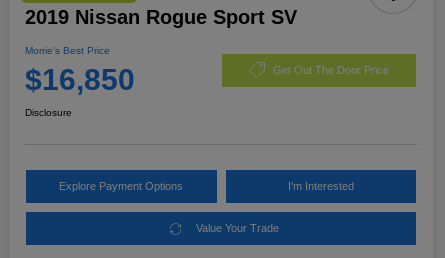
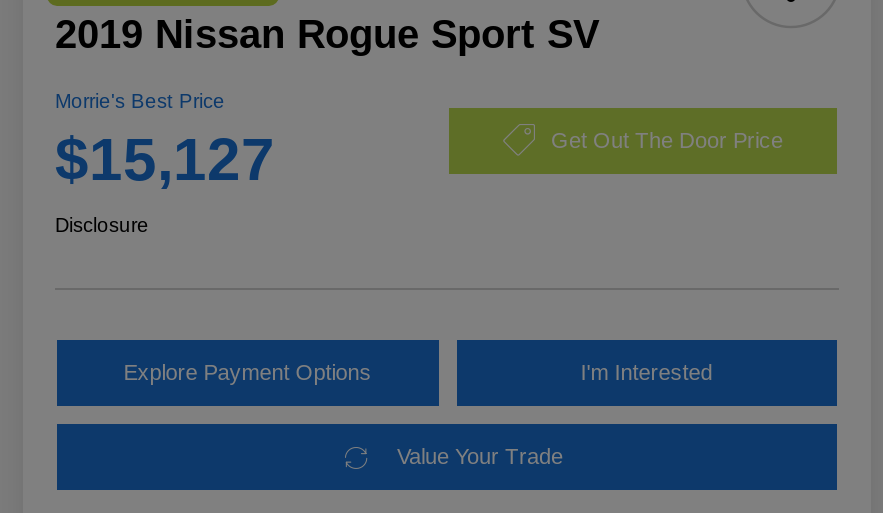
[25,63,135,96] $16,850 -> [55,126,275,192] $15,127

